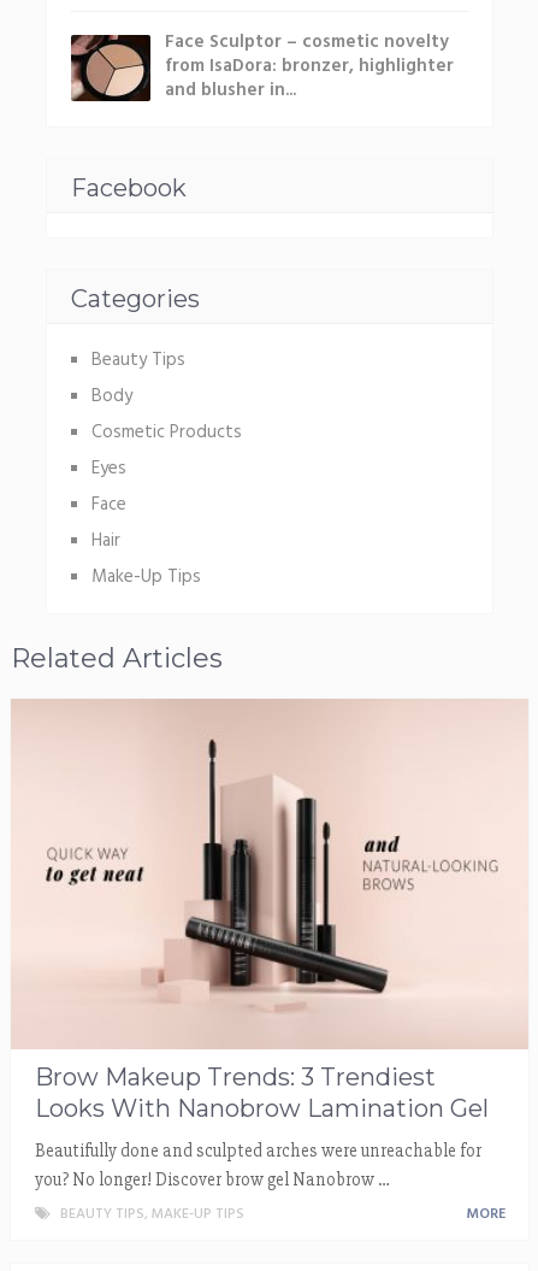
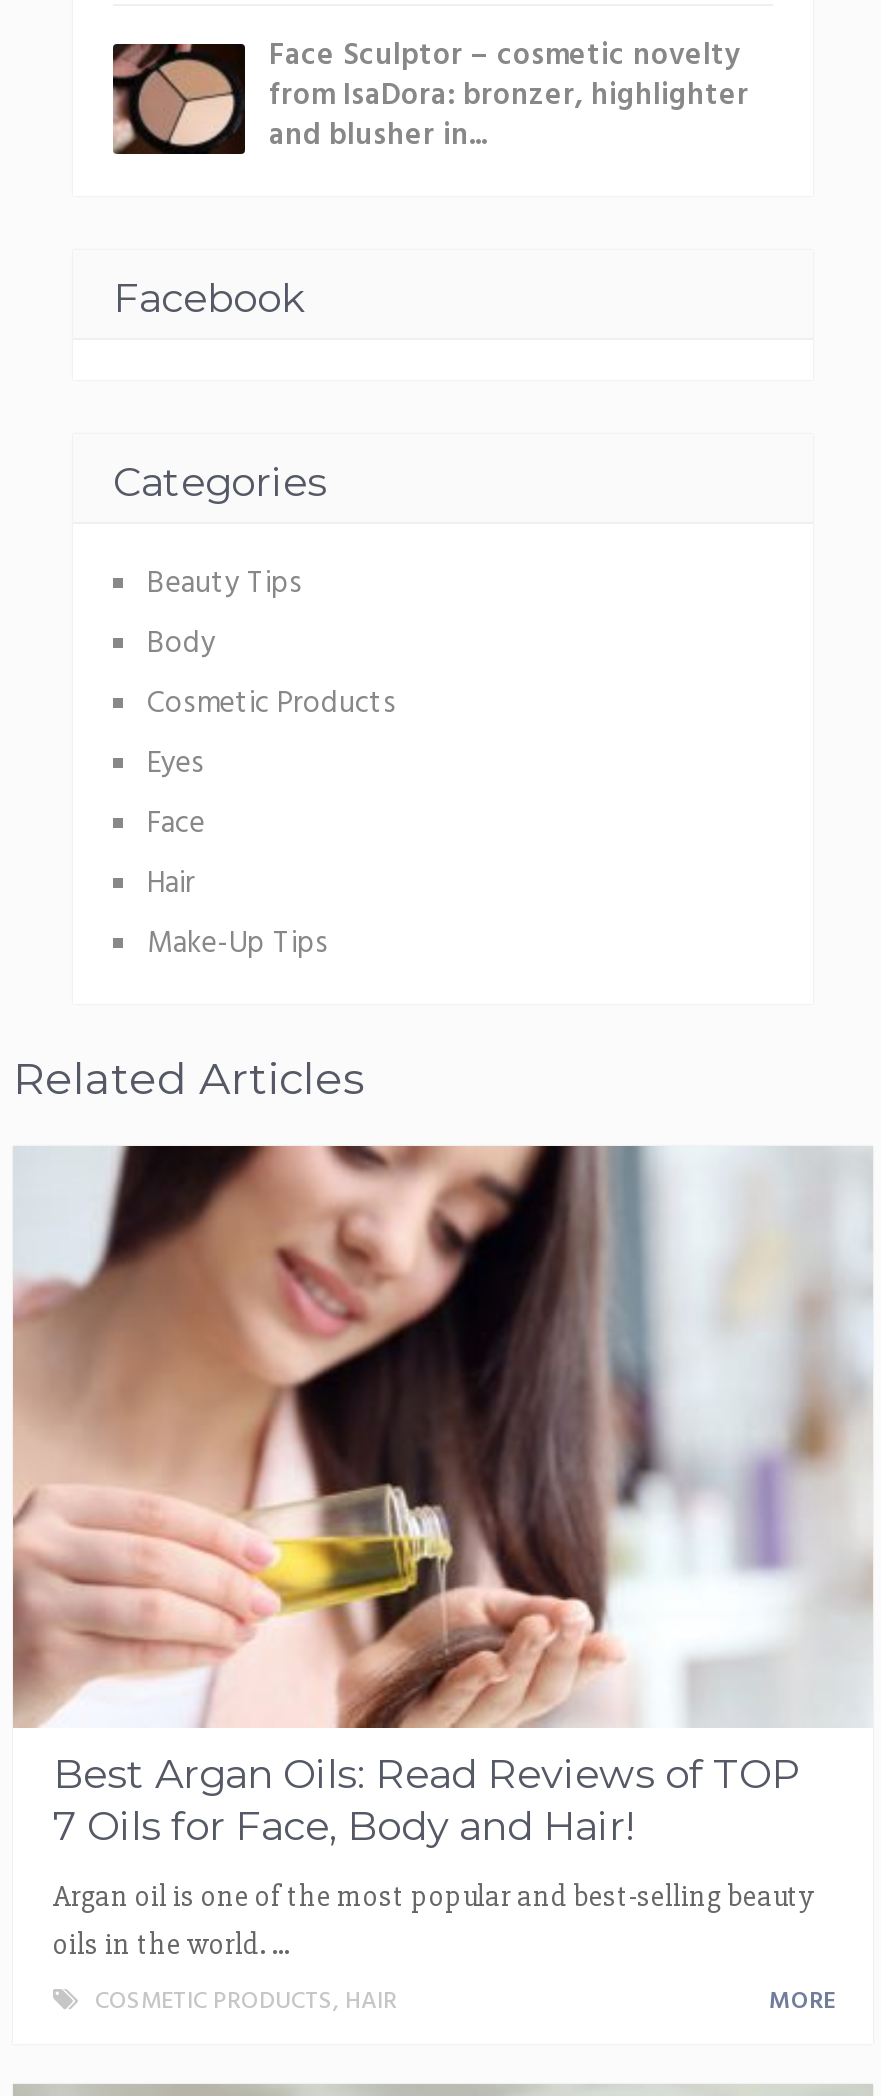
[11,699,527,1123] [image] | Brow Makeup Trends: 3 Trendiest | Looks With Nanobrow Lamination Gel -> [13,1144,873,1850] [image] | Best Argan Oils: Read Reviews of TOP | 7 Oils for Face, Body and Hair!
[35,1140,481,1190] Beautifully done and sculpted arches were unreachable for | you? No longer! Discover brow gel Nanobrow … -> [53,1878,813,1962] Argan oil is one of the most popular and best-selling beauty | oils in the world. …
[60,1202,244,1227] BEAUTY TIPS, MAKE-UP TIPS -> [95,1982,397,2022] COSMETIC PRODUCTS, HAIR

